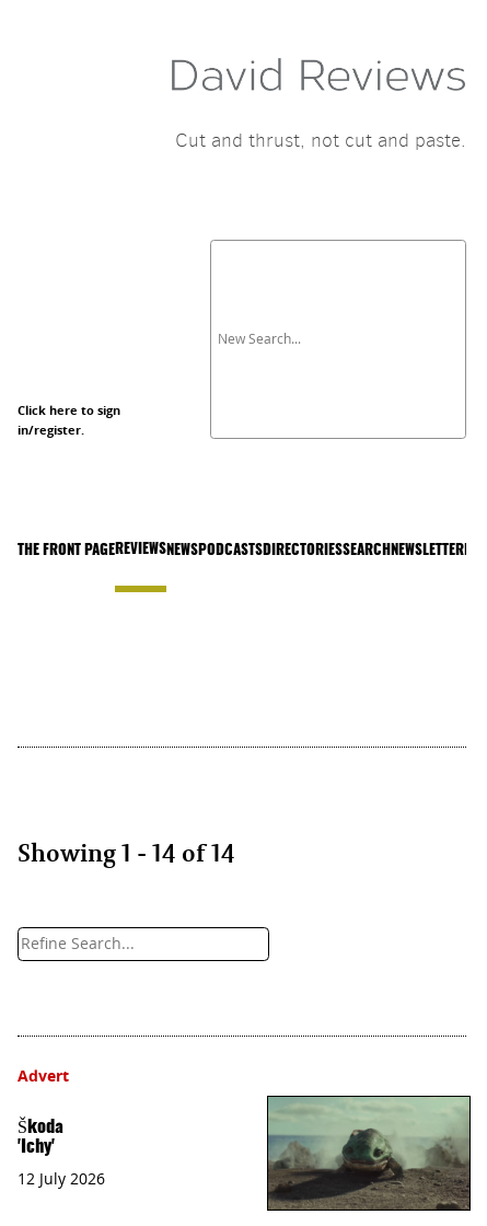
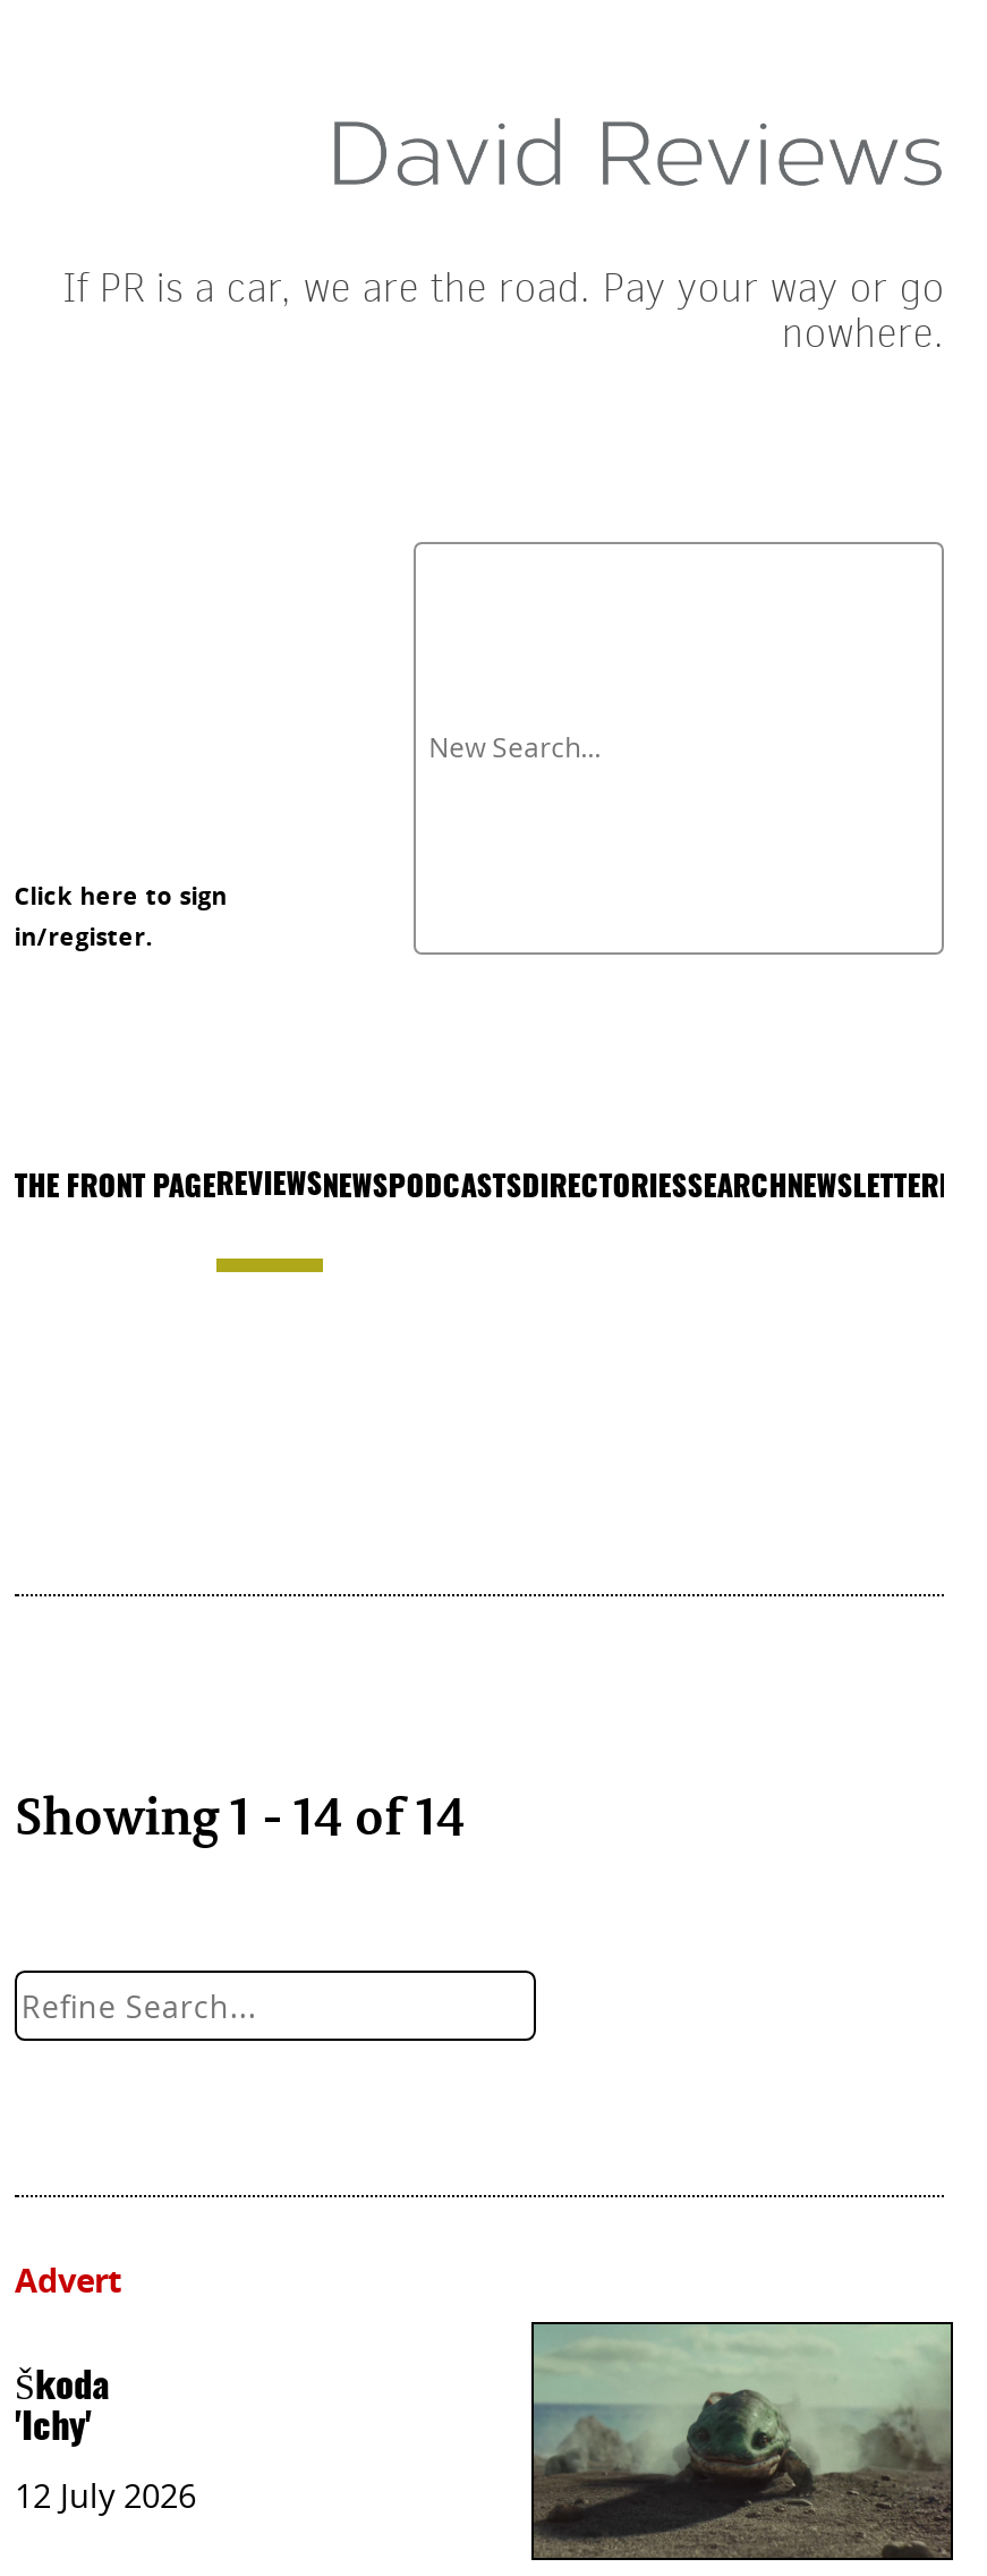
[175,127,466,153] Cut and thrust, not cut and paste. -> [63,261,944,361] If PR is a car, we are the road. Pay your way or go | nowhere.

